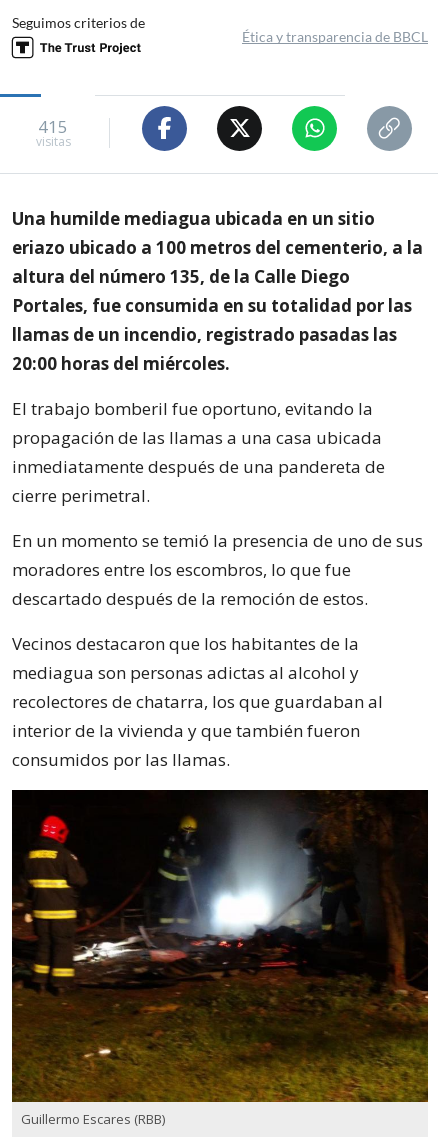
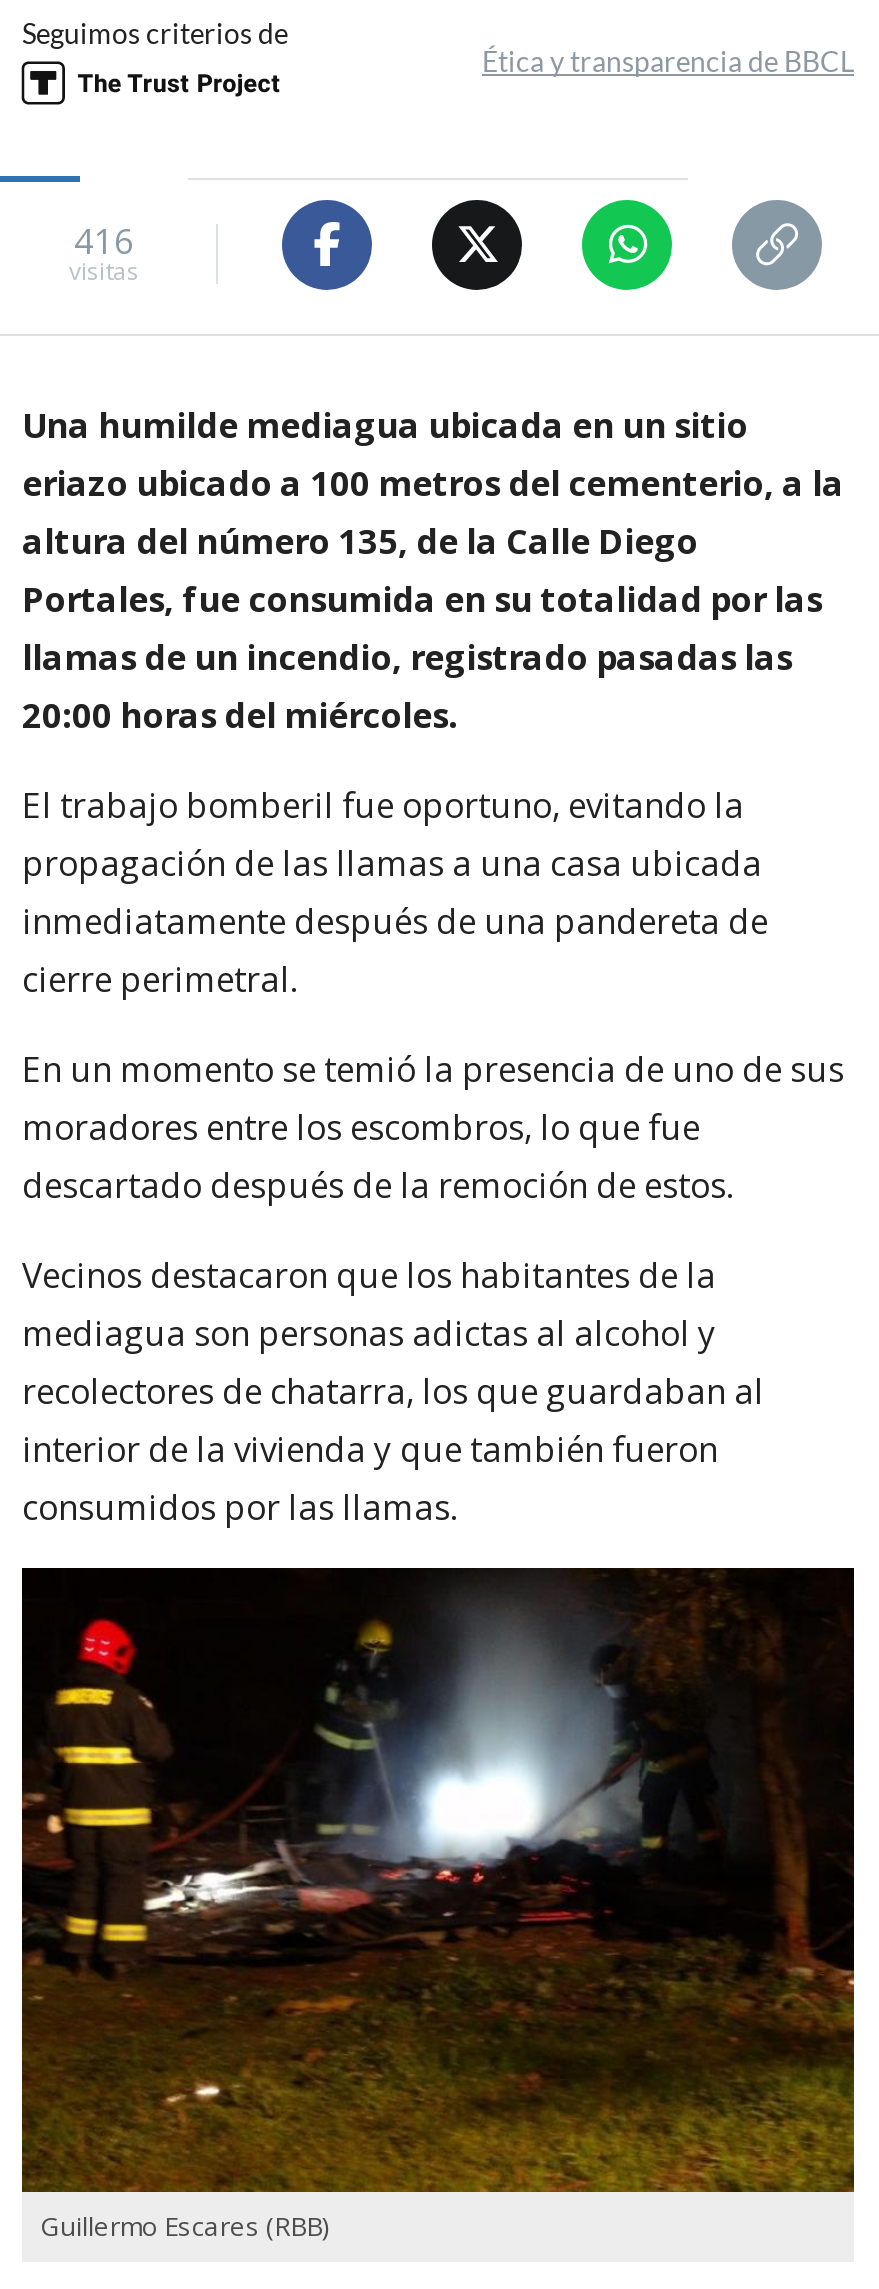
[38,115,68,138] 415 -> [74,219,134,265] 416

